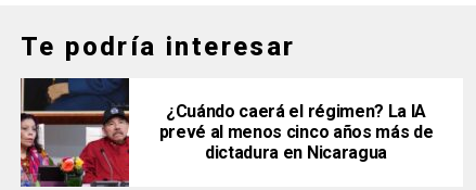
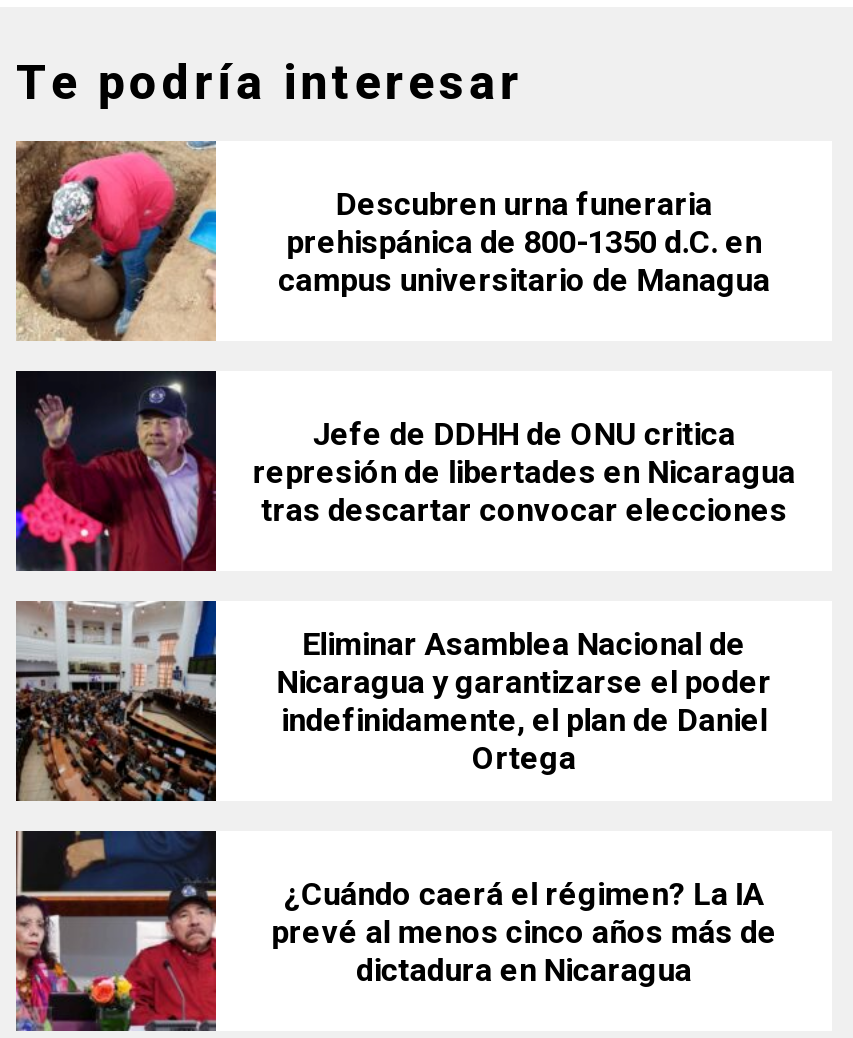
none -> [14,368,795,574] [image] | Jefe de DDHH de ONU critica | represión de libertades en Nicaragua | tras descartar convocar elecciones
none -> [14,598,771,804] [image] | Eliminar Asamblea Nacional de | Nicaragua y garantizarse el poder | indefinidamente, el plan de Daniel | Ortega
none -> [16,140,770,342] [image] | Descubren urna funeraria | prehispánica de 800-1350 d.C. en | campus universitario de Managua

